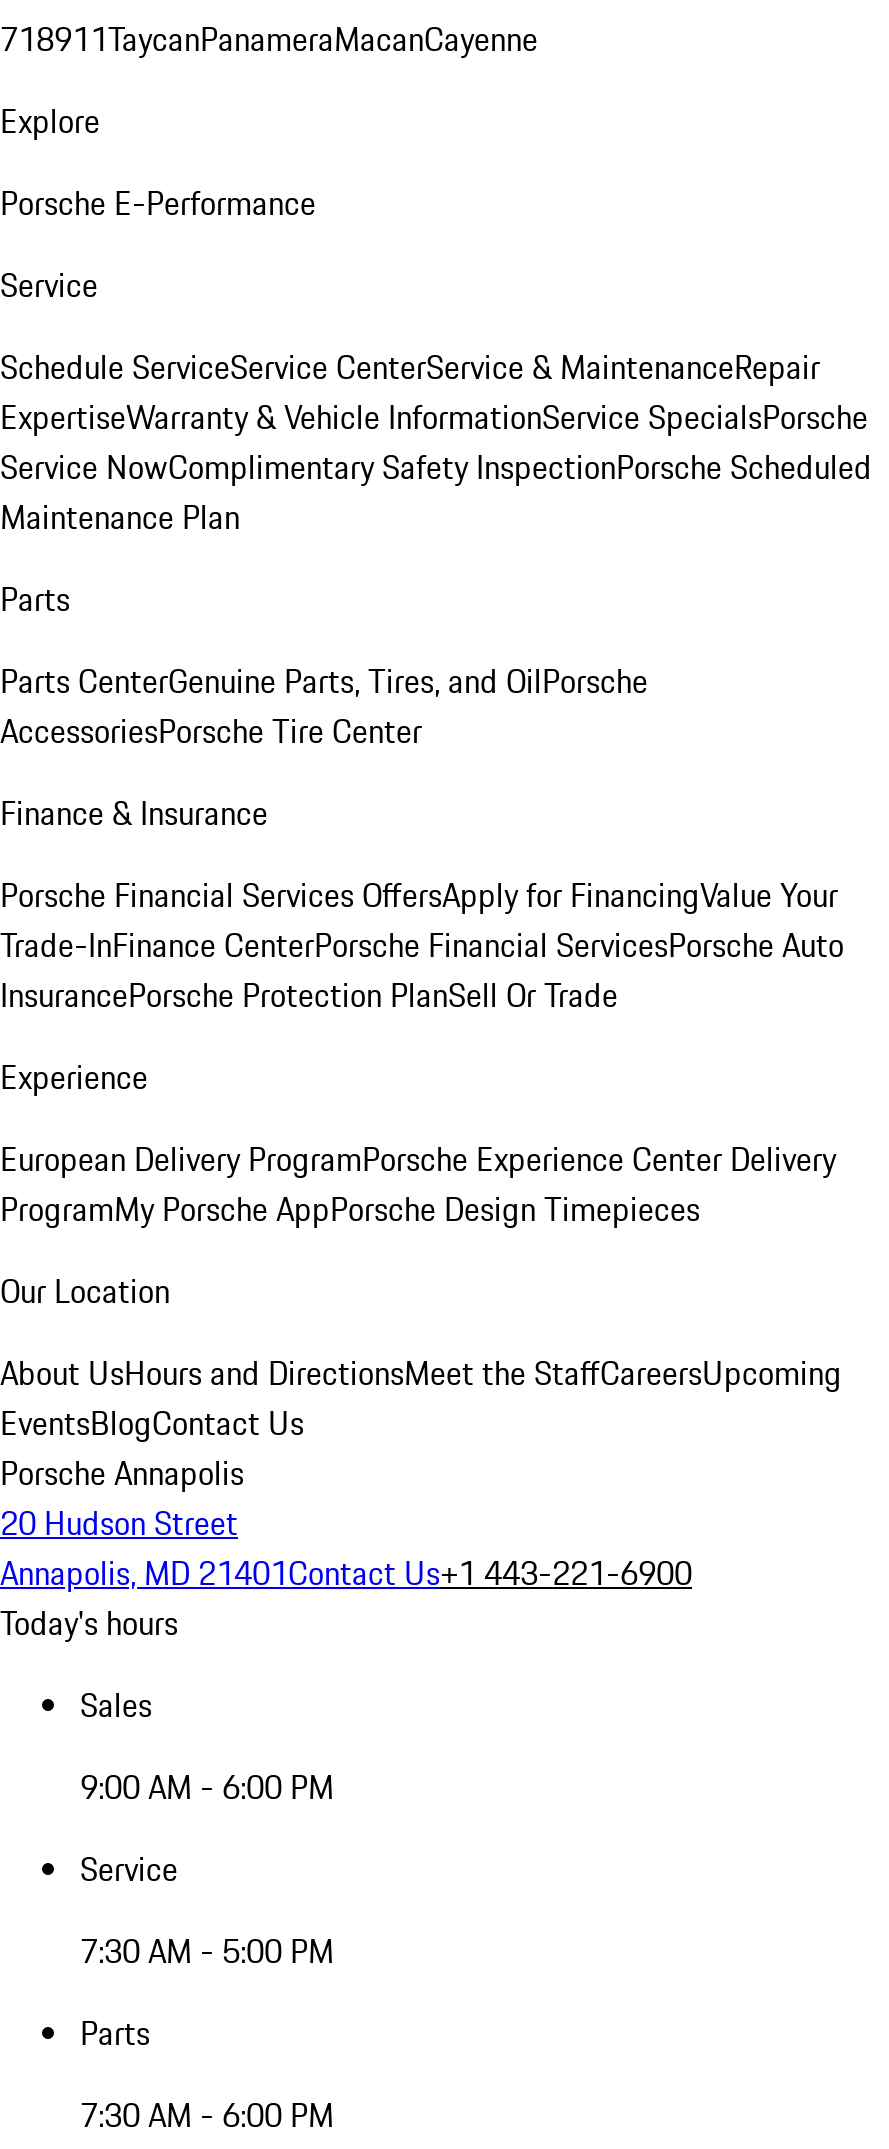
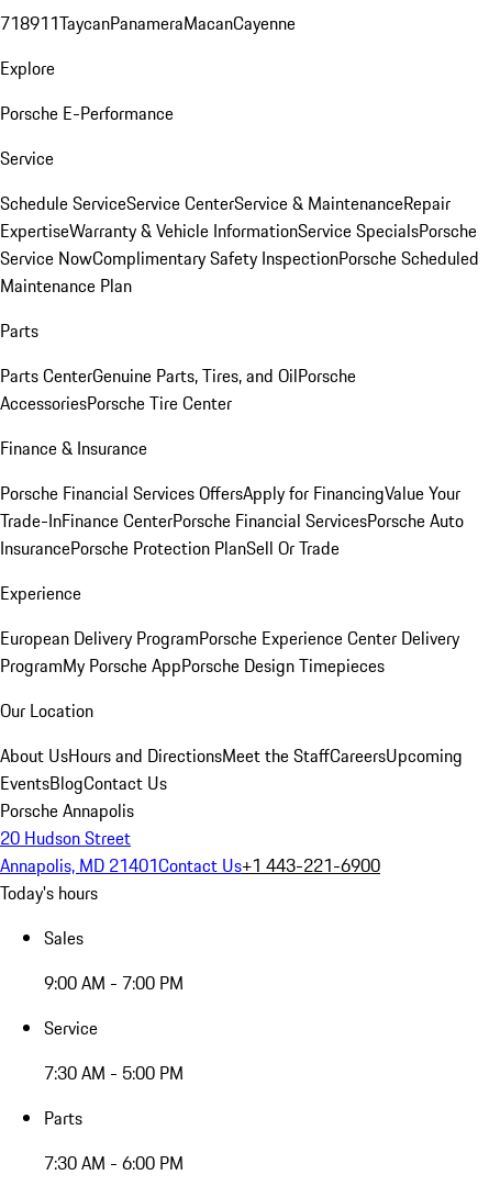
[80,1763,334,1811] 9:00 AM - 6:00 PM -> [44,970,184,996] 9:00 AM - 7:00 PM

